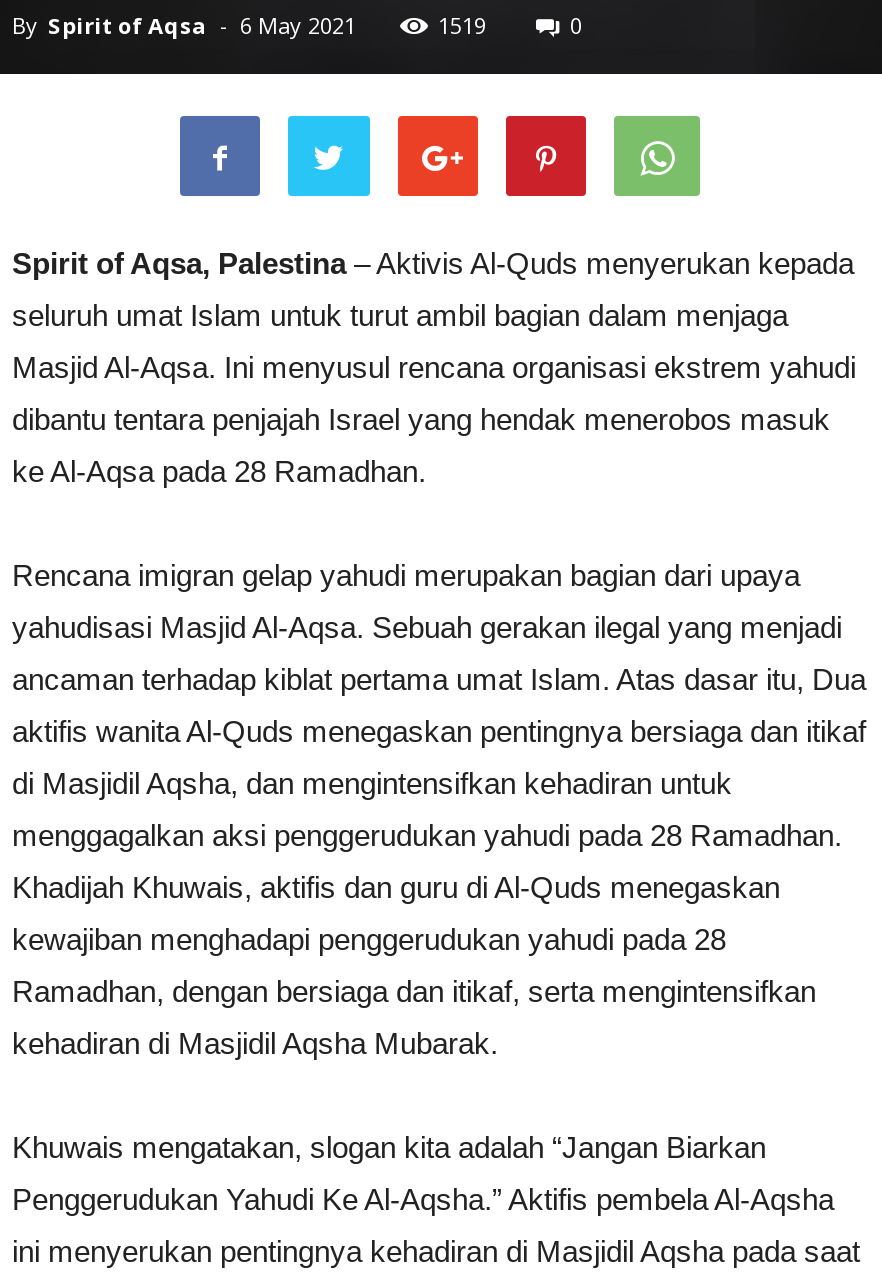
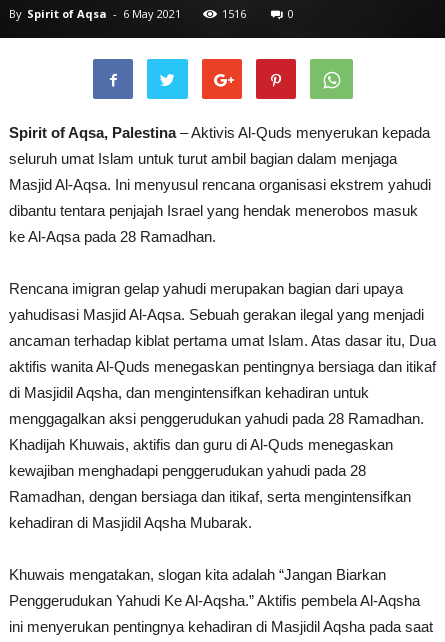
[438,10,486,40] 1519 -> [222,6,246,21] 1516

